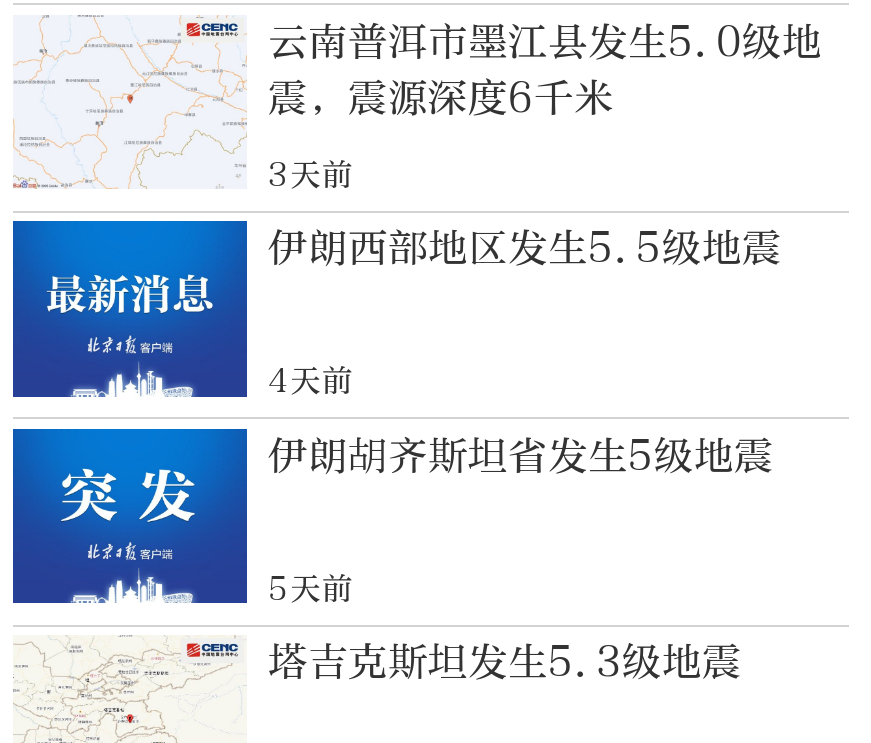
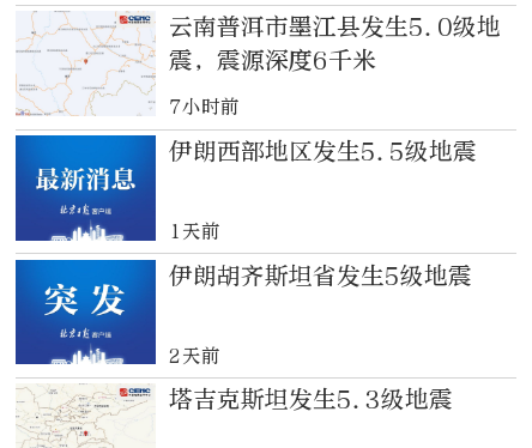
[268,156,354,192] 3天前 -> [169,96,239,118] 7小时前
[268,363,354,399] 4天前 -> [169,220,220,242] 1天前
[268,570,354,606] 5天前 -> [169,345,220,366] 2天前

